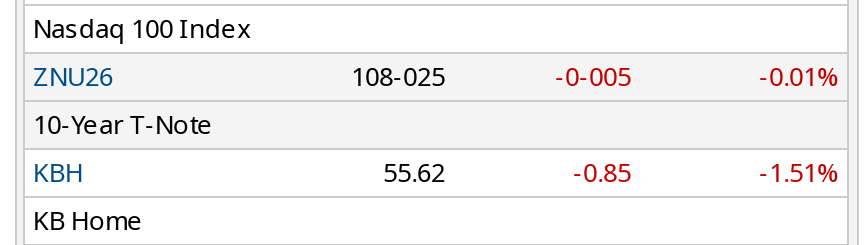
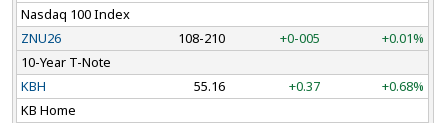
[351,57,445,93] 108-025 -> [178,28,225,46] 108-210
[555,57,631,93] -0-005 -> [280,28,320,46] +0-005
[759,57,839,93] -0.01% -> [382,28,424,46] +0.01%
[383,153,445,189] 55.62 -> [194,76,225,94] 55.16
[573,153,631,189] -0.85 -> [289,76,320,94] +0.37
[759,153,839,189] -1.51% -> [382,76,424,94] +0.68%

